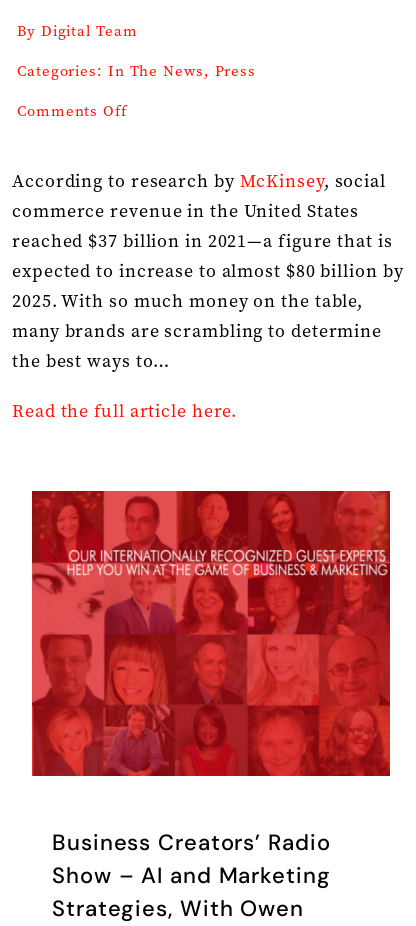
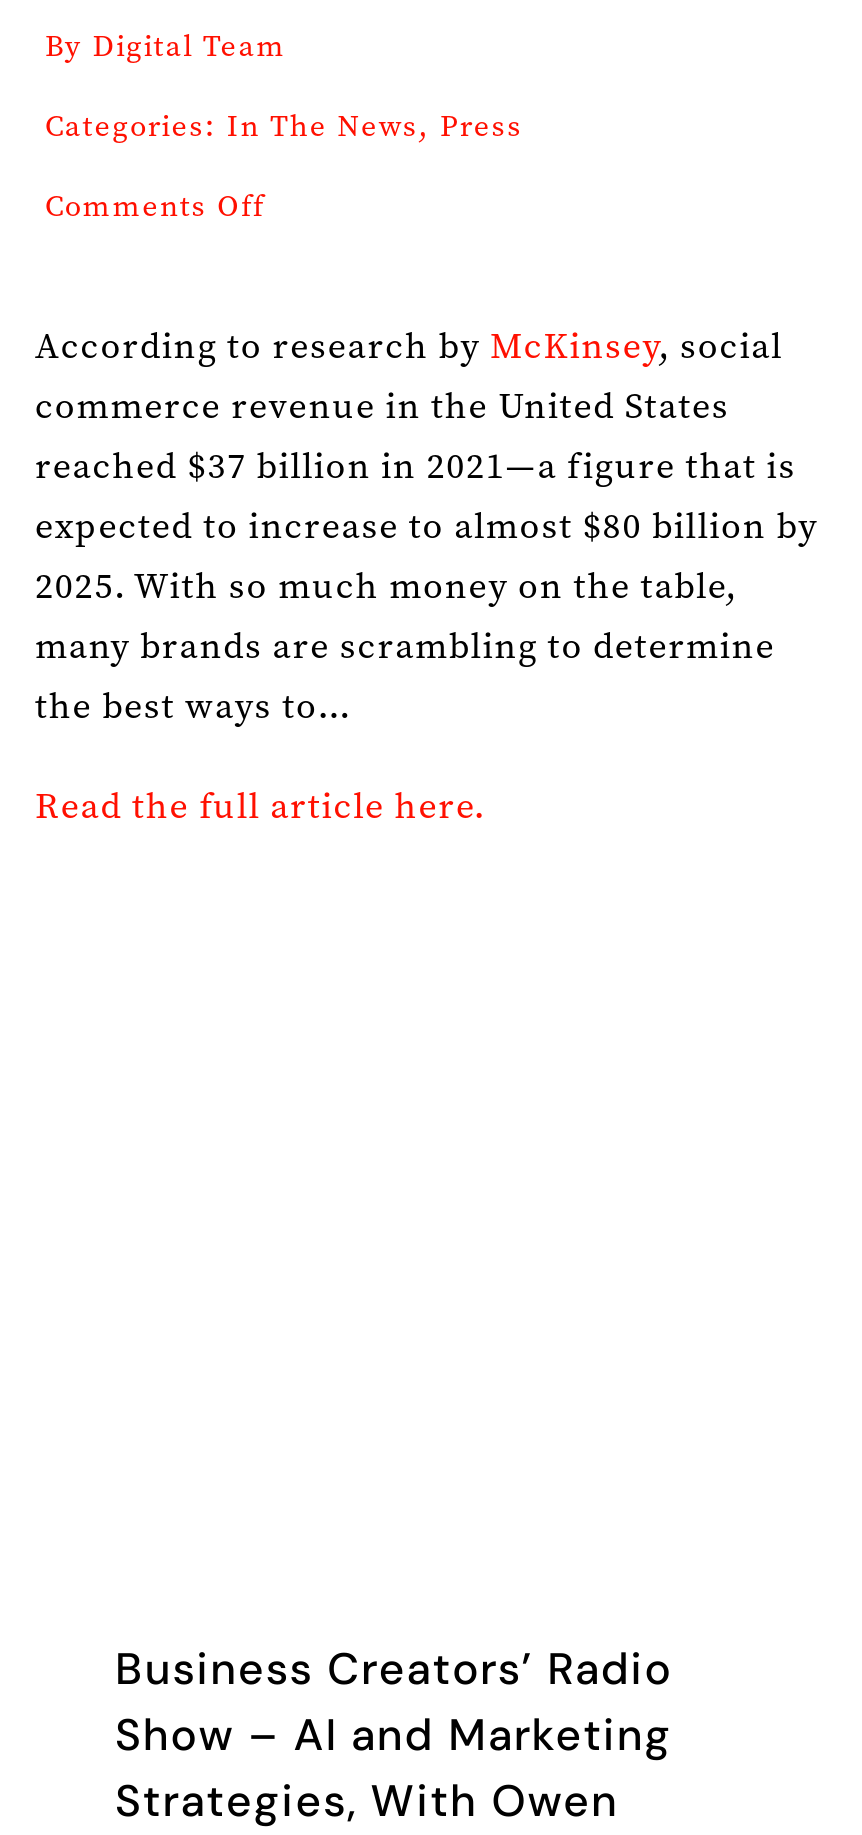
[31,490,391,777] [image] -> none

